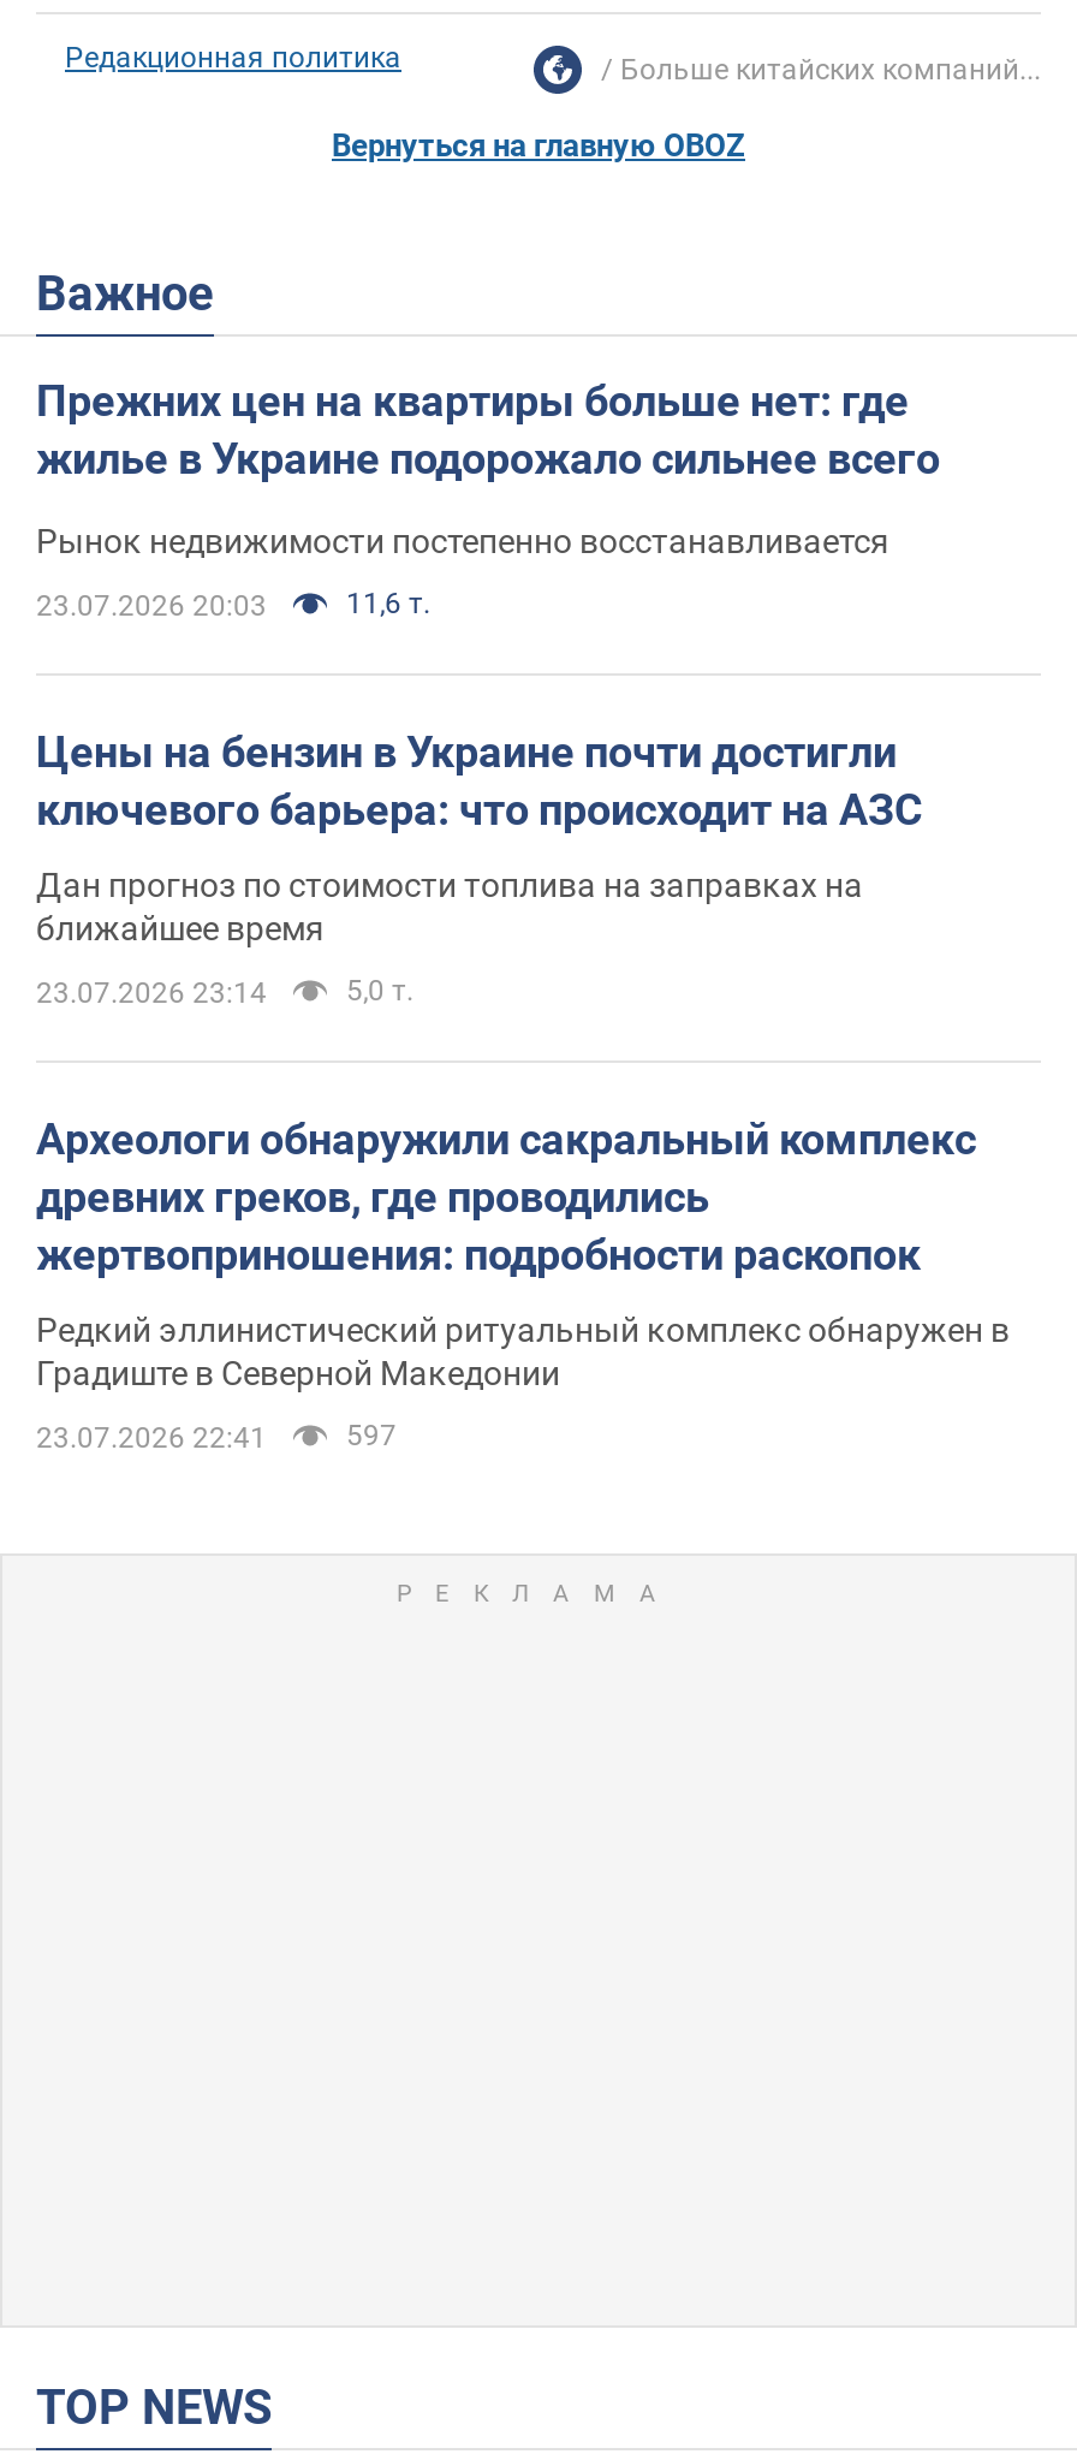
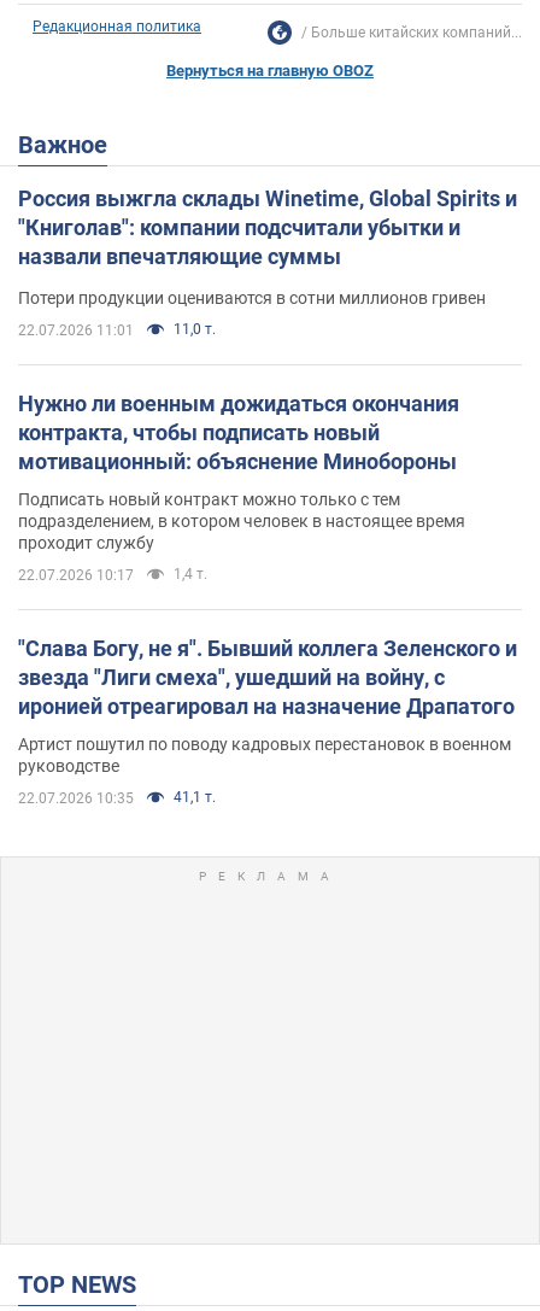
[36,374,940,483] Прежних цен на квартиры больше нет: где | жилье в Украине подорожало сильнее всего -> [18,185,517,269] Россия выжгла склады Winetime, Global Spirits и | "Книголав": компании подсчитали убытки и | назвали впечатляющие суммы
[36,521,889,560] Рынок недвижимости постепенно восстанавливается -> [18,288,486,307] Потери продукции оцениваются в сотни миллионов гривен
[36,586,430,622] 23.07.2026 20:03 | 11,6 т. -> [18,320,216,339] 22.07.2026 11:01 | 11,0 т.
[36,725,923,834] Цены на бензин в Украине почти достигли | ключевого барьера: что происходит на АЗС -> [18,390,459,474] Нужно ли военным дожидаться окончания | контракта, чтобы подписать новый | мотивационный: объяснение Минобороны
[36,865,863,947] Дан прогноз по стоимости топлива на заправках на | ближайшее время -> [18,489,465,552] Подписать новый контракт можно только с тем | подразделением, в котором человек в настоящее время | проходит службу
[36,973,413,1009] 23.07.2026 23:14 | 5,0 т. -> [18,565,207,583] 22.07.2026 10:17 | 1,4 т.
[36,1113,976,1279] Археологи обнаружили сакральный комплекс | древних греков, где проводились | жертвоприношения: подробности раскопок -> [18,635,517,718] "Слава Богу, не я". Бывший коллега Зеленского и | звезда "Лиги смеха", ушедший на войну, с | иронией отреагировал на назначение Драпатого
[36,1310,1010,1392] Редкий эллинистический ритуальный комплекс обнаружен в | Градиште в Северной Македонии -> [18,734,511,775] Артист пошутил по поводу кадровых перестановок в военном | руководстве
[36,1418,397,1454] 23.07.2026 22:41 | 597 -> [18,788,216,807] 22.07.2026 10:35 | 41,1 т.

